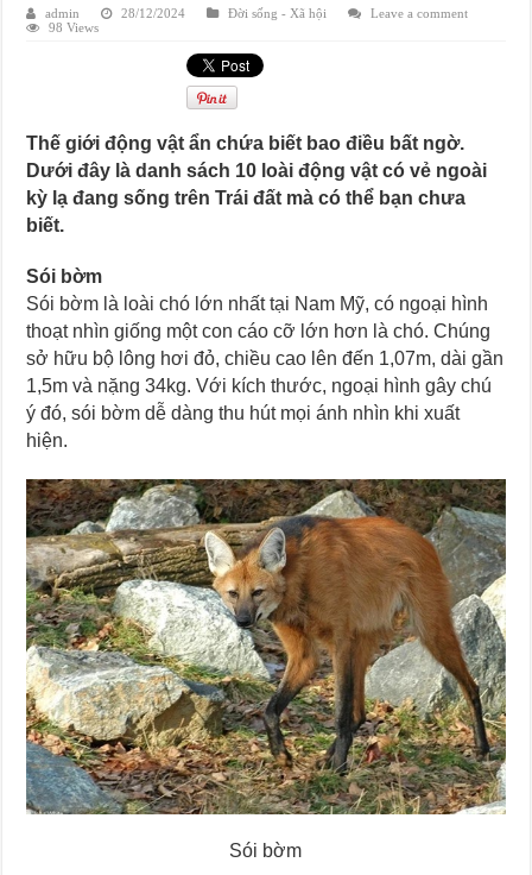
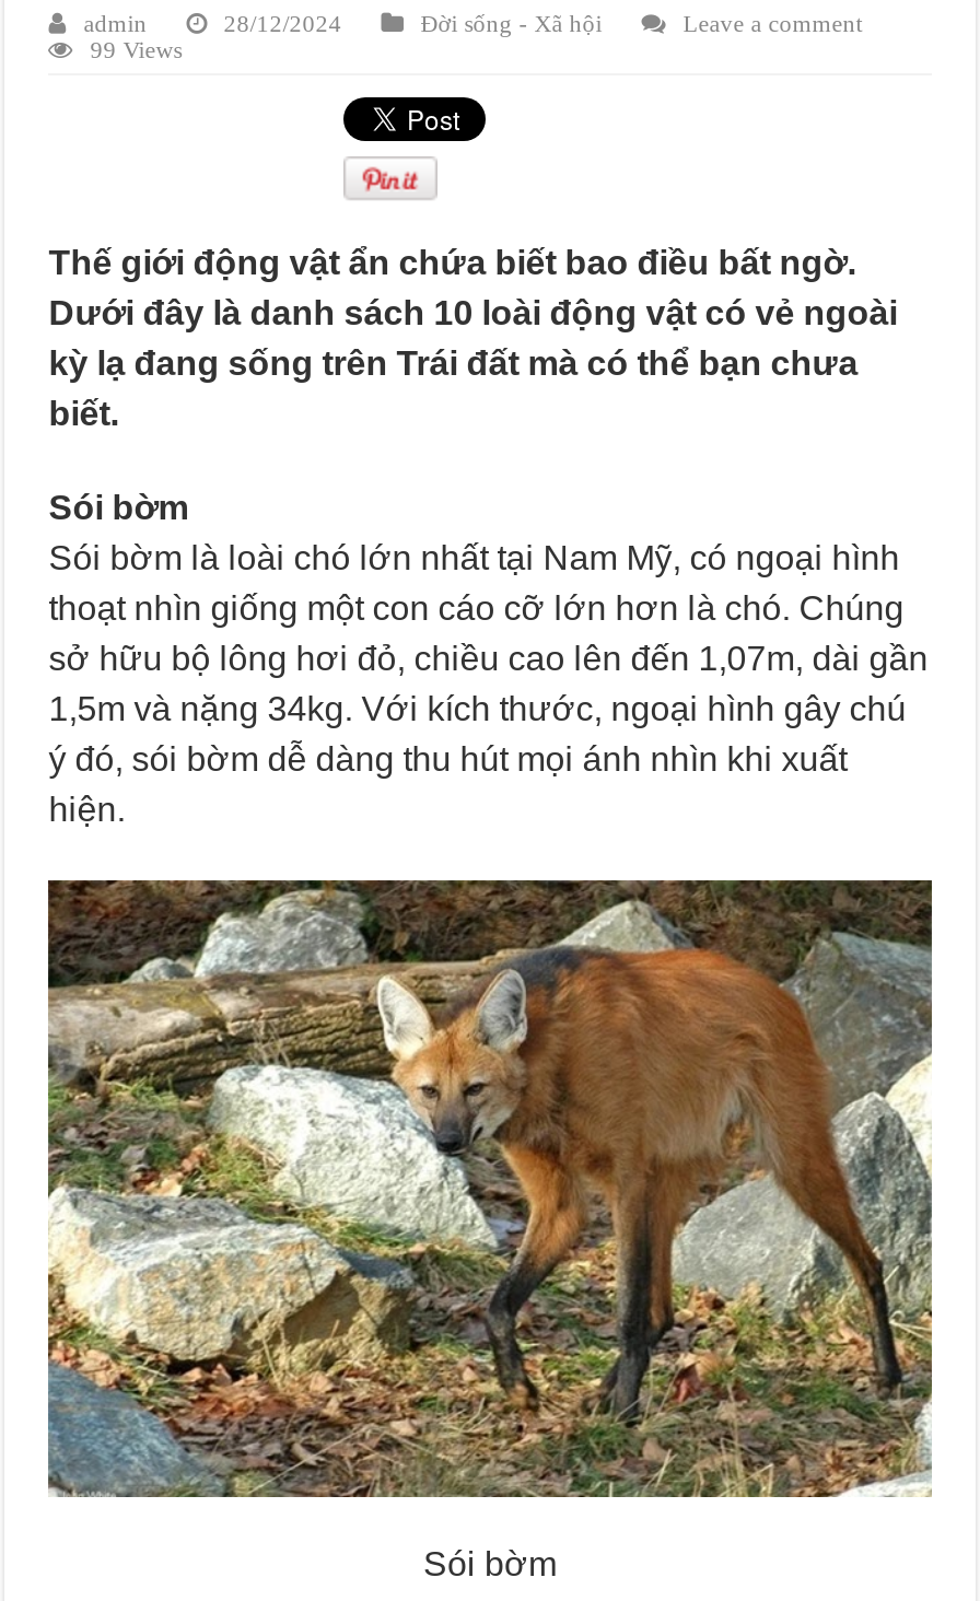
[49,20,99,34] 98 Views -> [90,36,182,62] 99 Views

